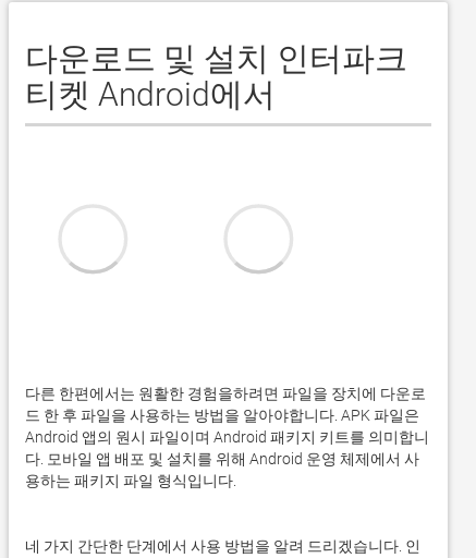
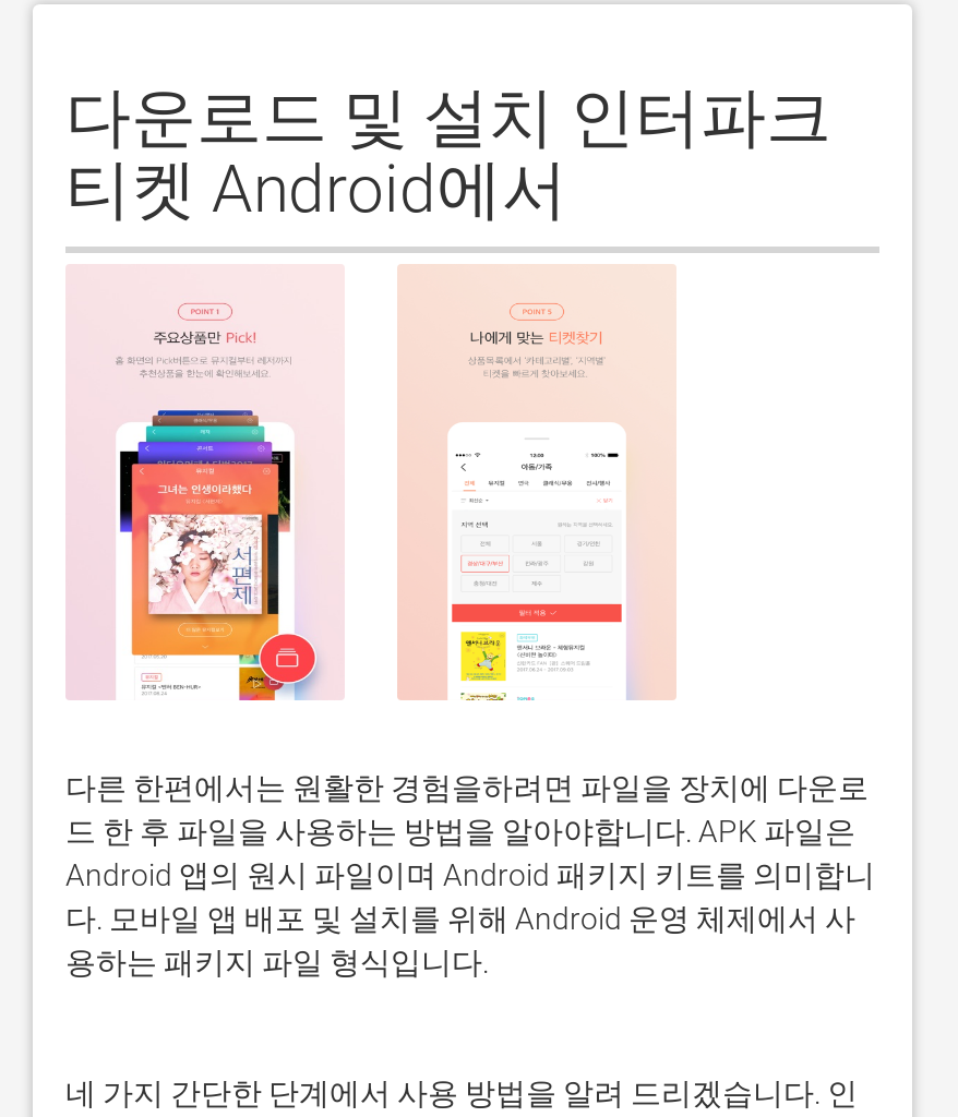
none -> [65,266,345,702] [image]
none -> [397,264,676,702] [image]

